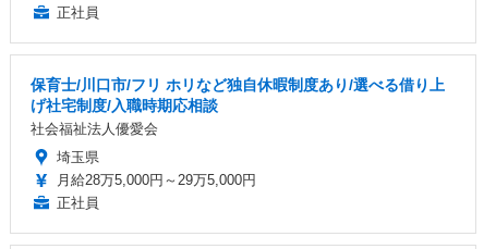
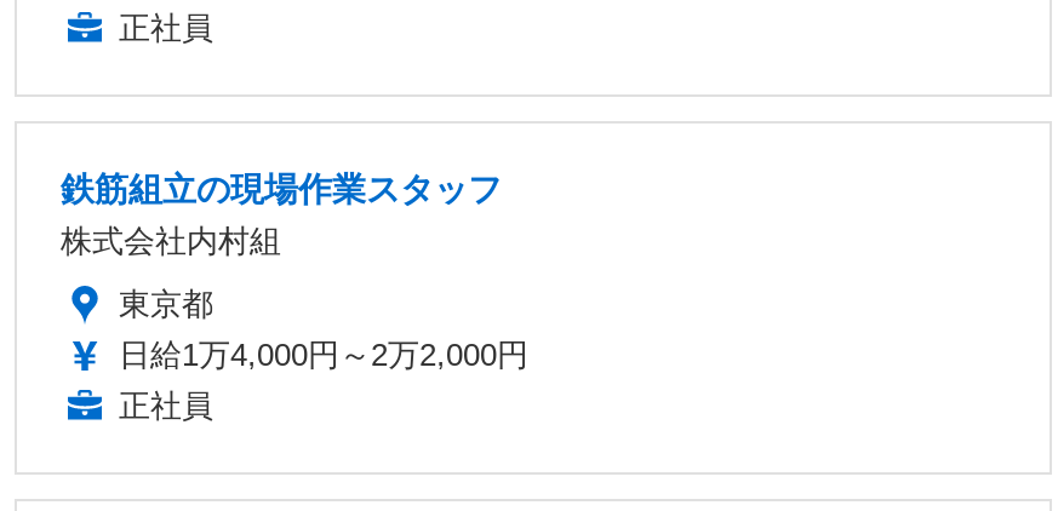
[31,76,445,137] 保育士/川口市/フリ ホリなど独自休暇制度あり/選べる借り上 | げ社宅制度/入職時期応相談 | 社会福祉法人優愛会 -> [61,169,502,258] 鉄筋組立の現場作業スタッフ | 株式会社内村組
[57,149,256,188] 埼玉県 | 月給28万5,000円～29万5,000円 -> [119,285,528,372] 東京都 | 日給1万4,000円～2万2,000円

